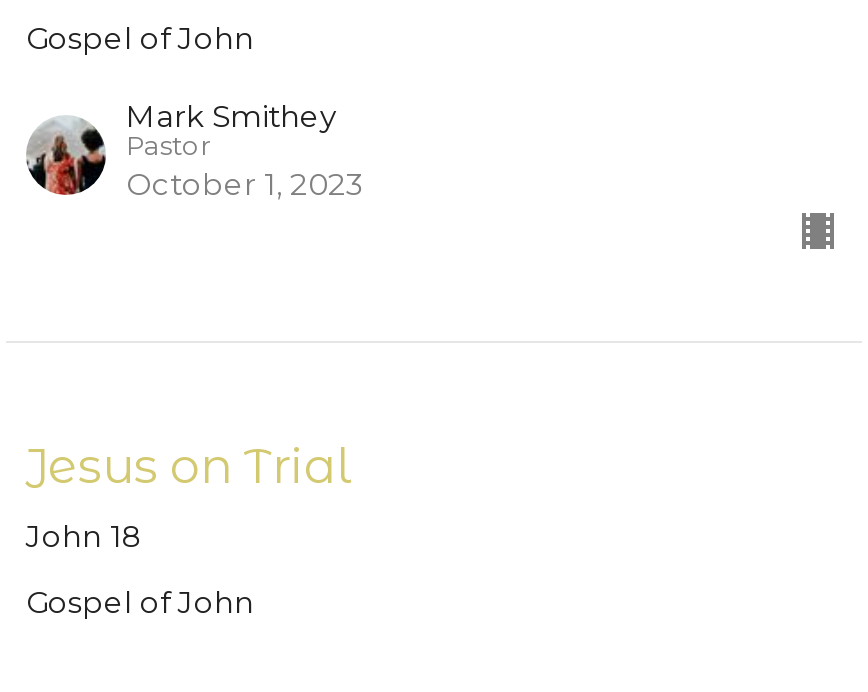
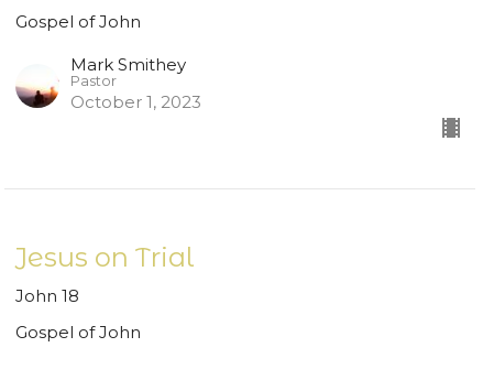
[24,115,108,197] [image] -> [15,65,59,109] [image]

